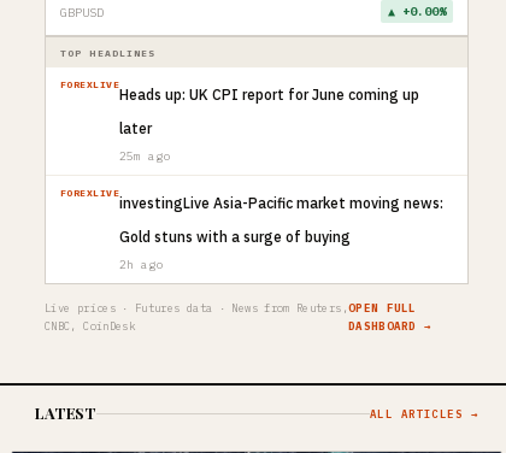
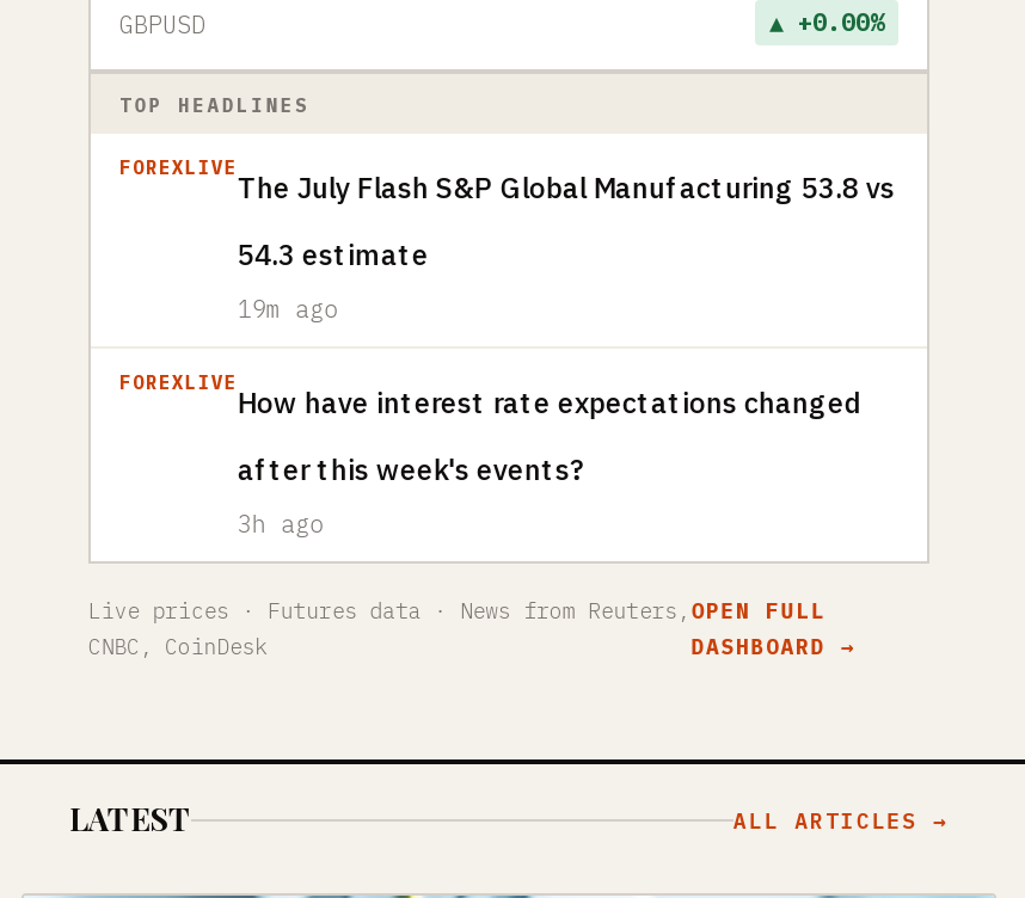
[120,86,420,104] Heads up: UK CPI report for June coming up -> [237,170,894,205] The July Flash S&P Global Manufacturing 53.8 vs
[120,119,152,137] later -> [237,236,428,272] 54.3 estimate
[120,148,170,164] 25m ago -> [237,294,338,325] 19m ago
[120,194,444,212] investingLive Asia-Pacific market moving news: -> [237,385,861,420] How have interest rate expectations changed
[120,228,351,246] Gold stuns with a surge of buying -> [237,451,584,487] after this week's events?
[120,257,163,272] 2h ago -> [237,509,323,540] 3h ago

